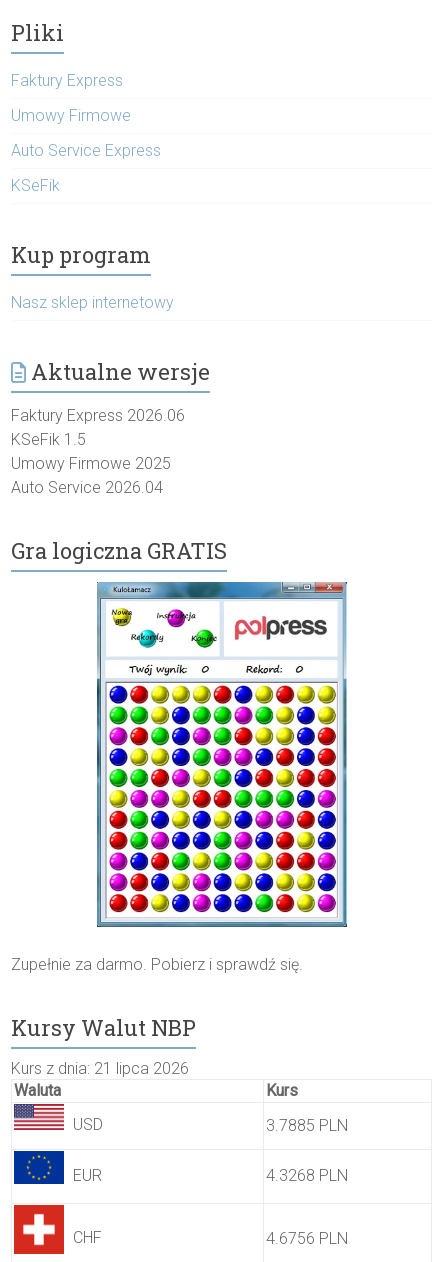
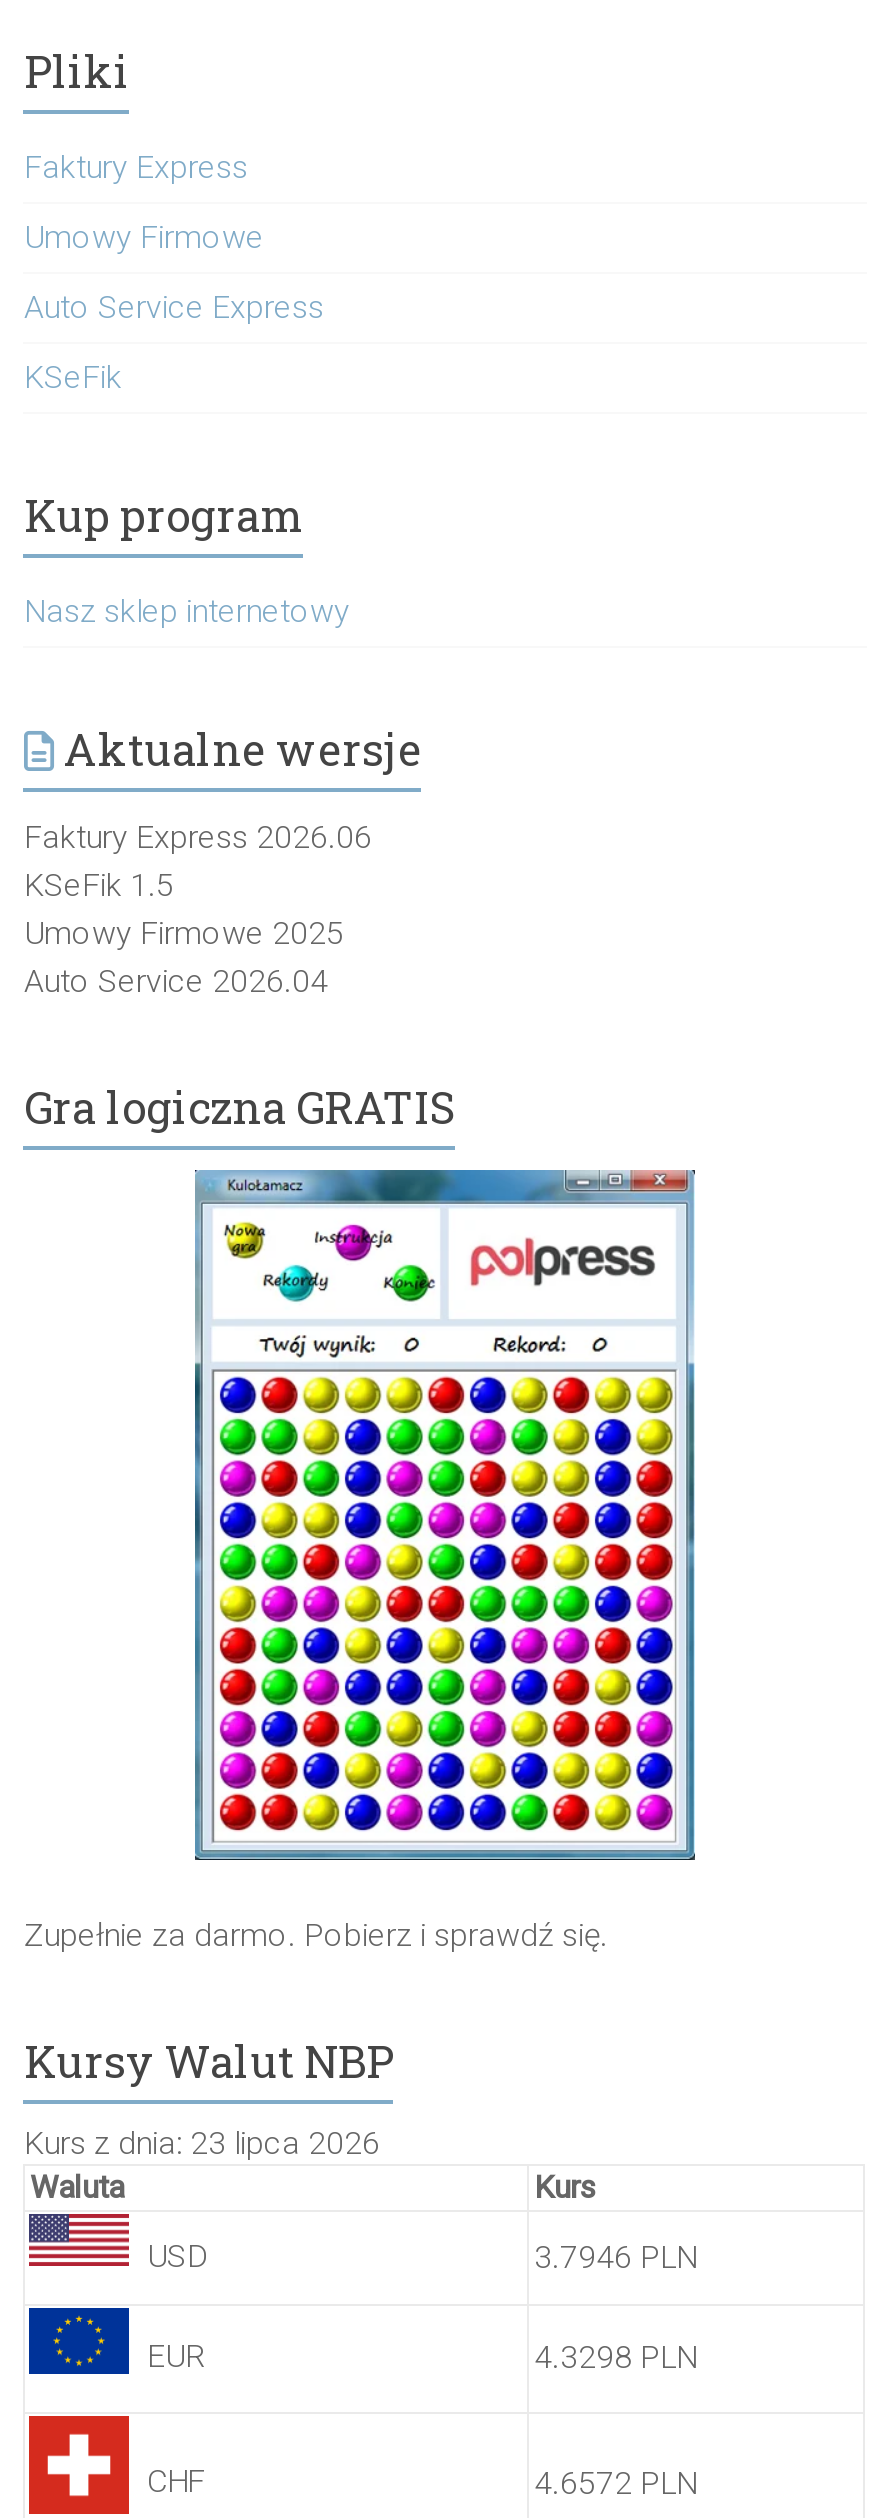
[11,1059,189,1078] Kurs z dnia: 21 lipca 2026 -> [24,2123,380,2161] Kurs z dnia: 23 lipca 2026
[266,1116,348,1135] 3.7885 PLN -> [534,2237,698,2275] 3.7946 PLN
[266,1166,348,1185] 4.3268 PLN -> [534,2337,698,2375] 4.3298 PLN
[266,1229,348,1248] 4.6756 PLN -> [534,2463,698,2501] 4.6572 PLN

